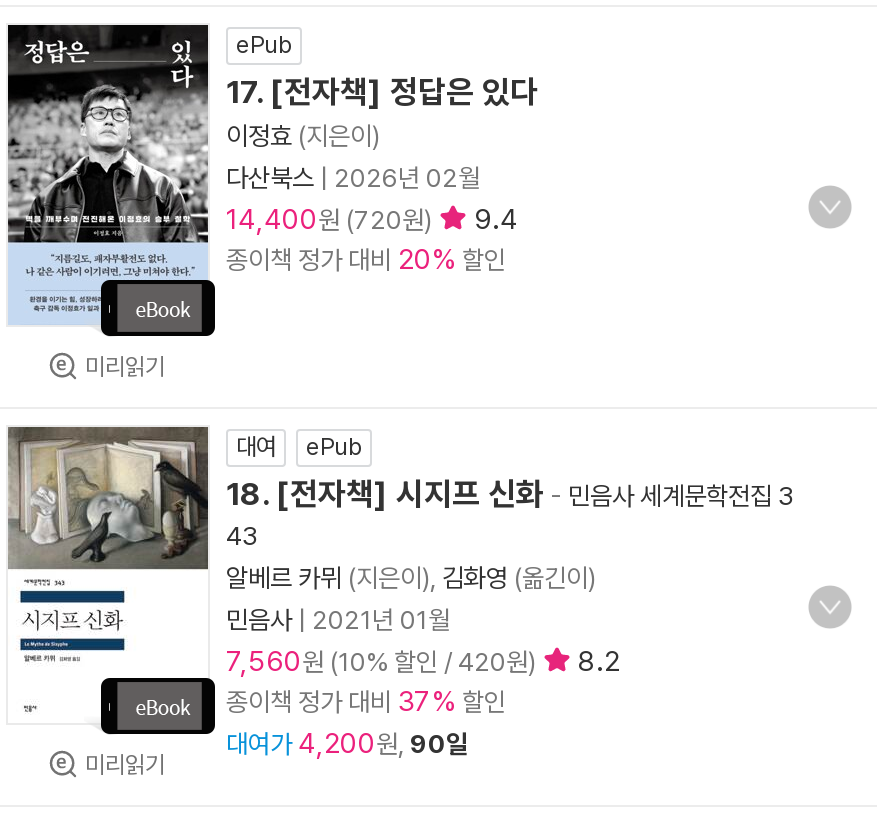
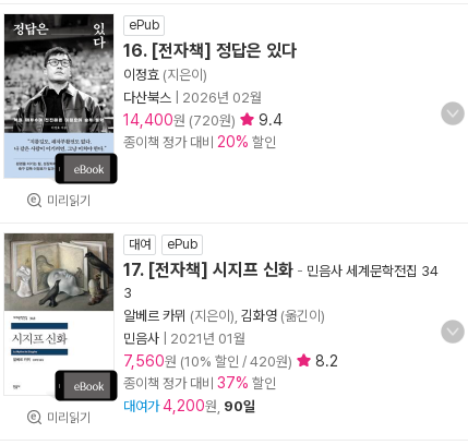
[226,73,538,111] 17. [전자책] 정답은 있다 -> [123,40,297,61] 16. [전자책] 정답은 있다
[226,475,794,513] 18. [전자책] 시지프 신화 - 민음사 세계문학전집 3 -> [123,260,439,280] 17. [전자책] 시지프 신화 - 민음사 세계문학전집 34
[226,521,258,551] 43 -> [123,285,132,301] 3

